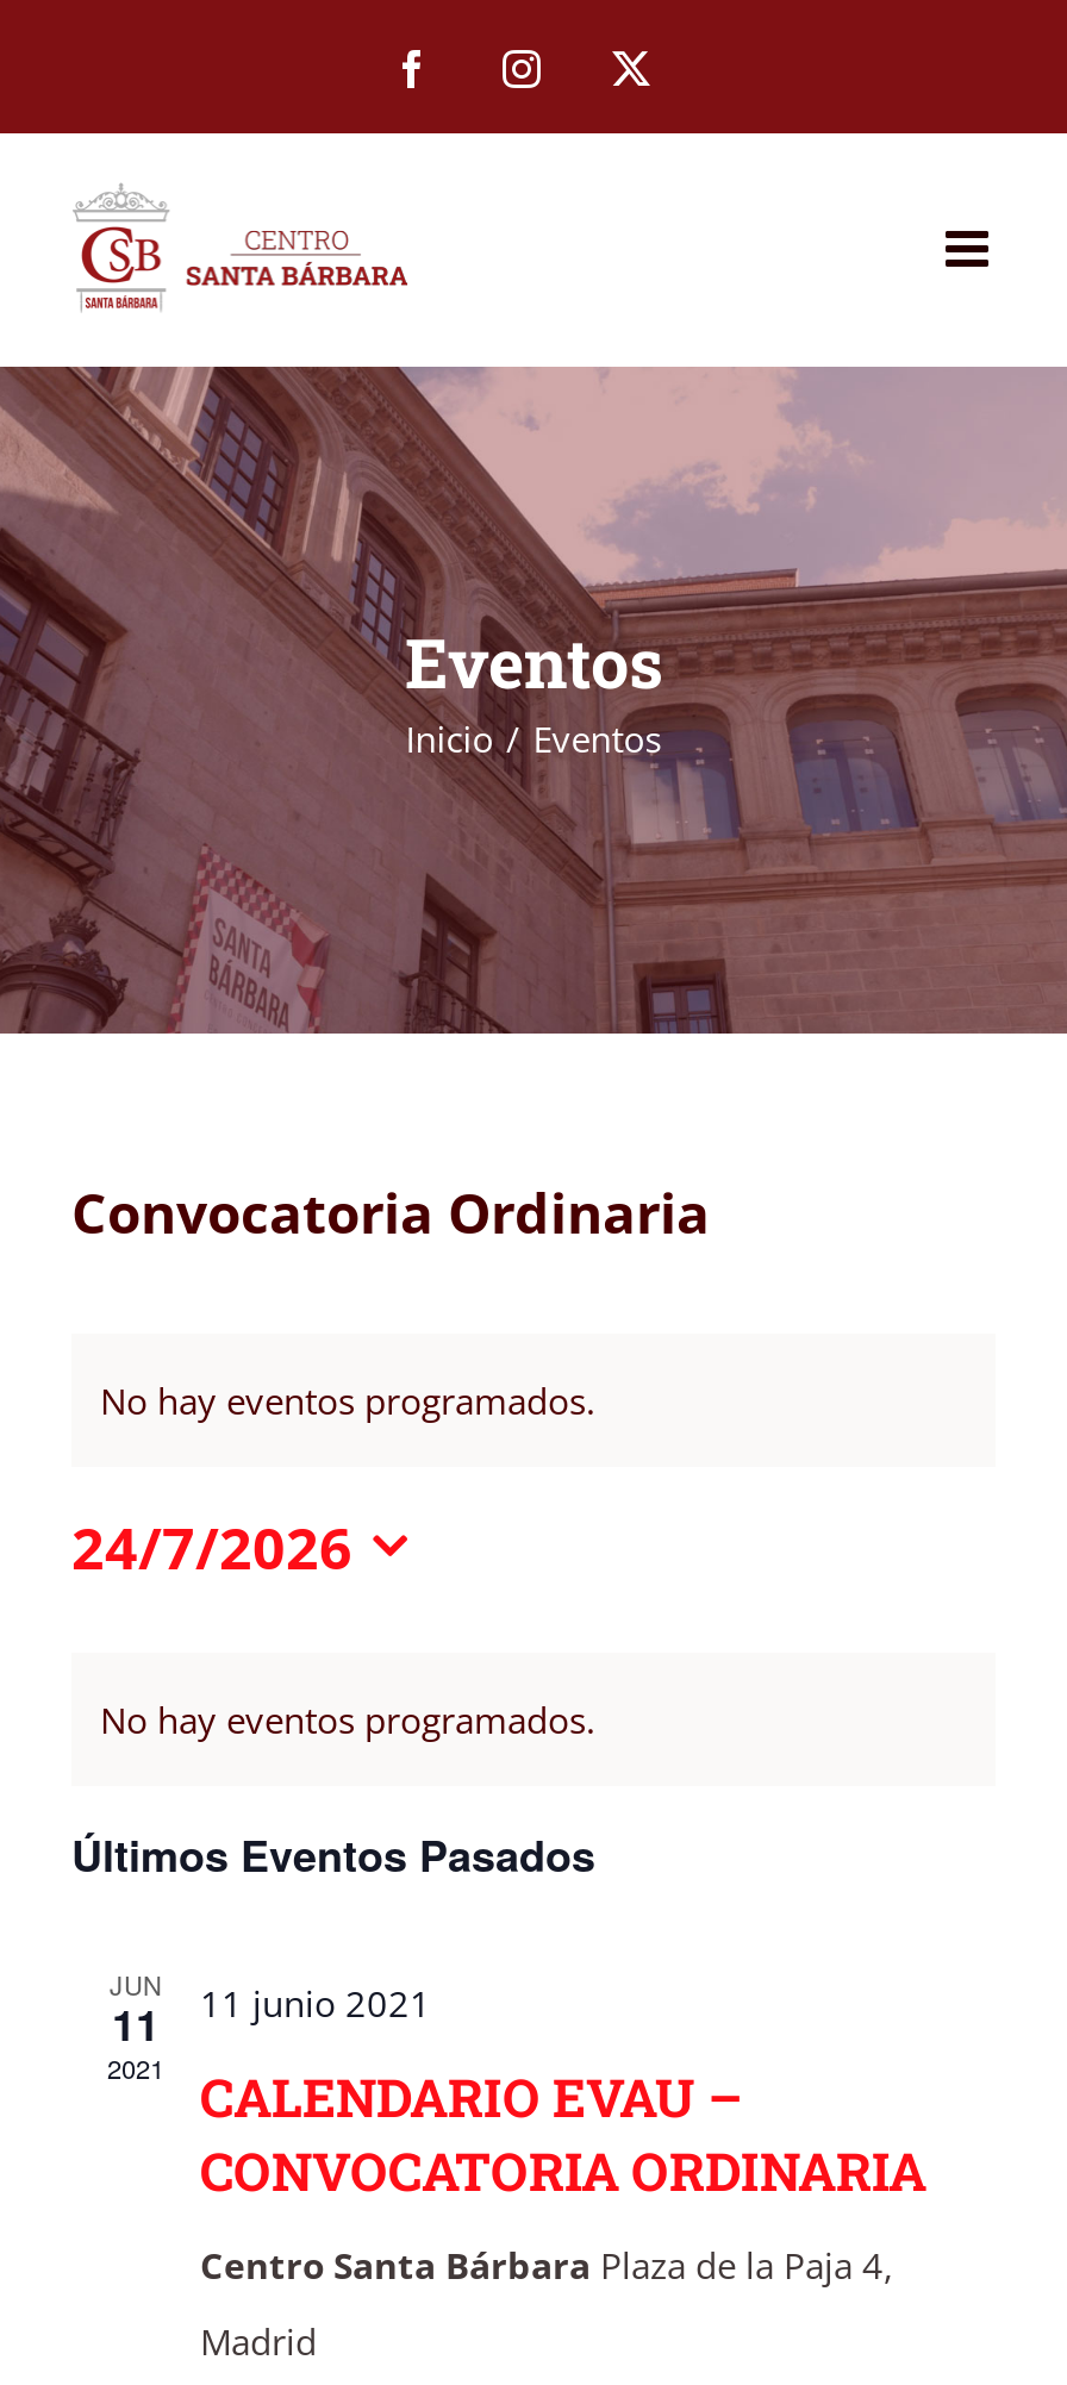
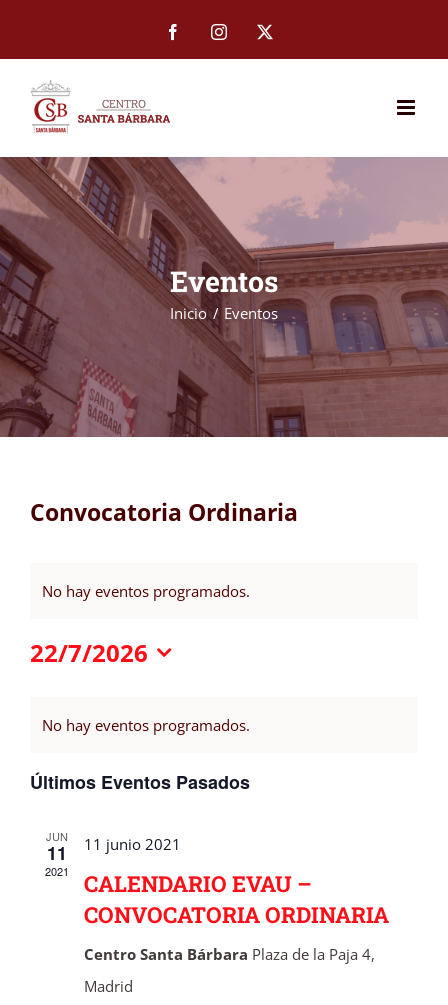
[71,1507,352,1586] 24/7/2026 -> [30,636,148,669] 22/7/2026

